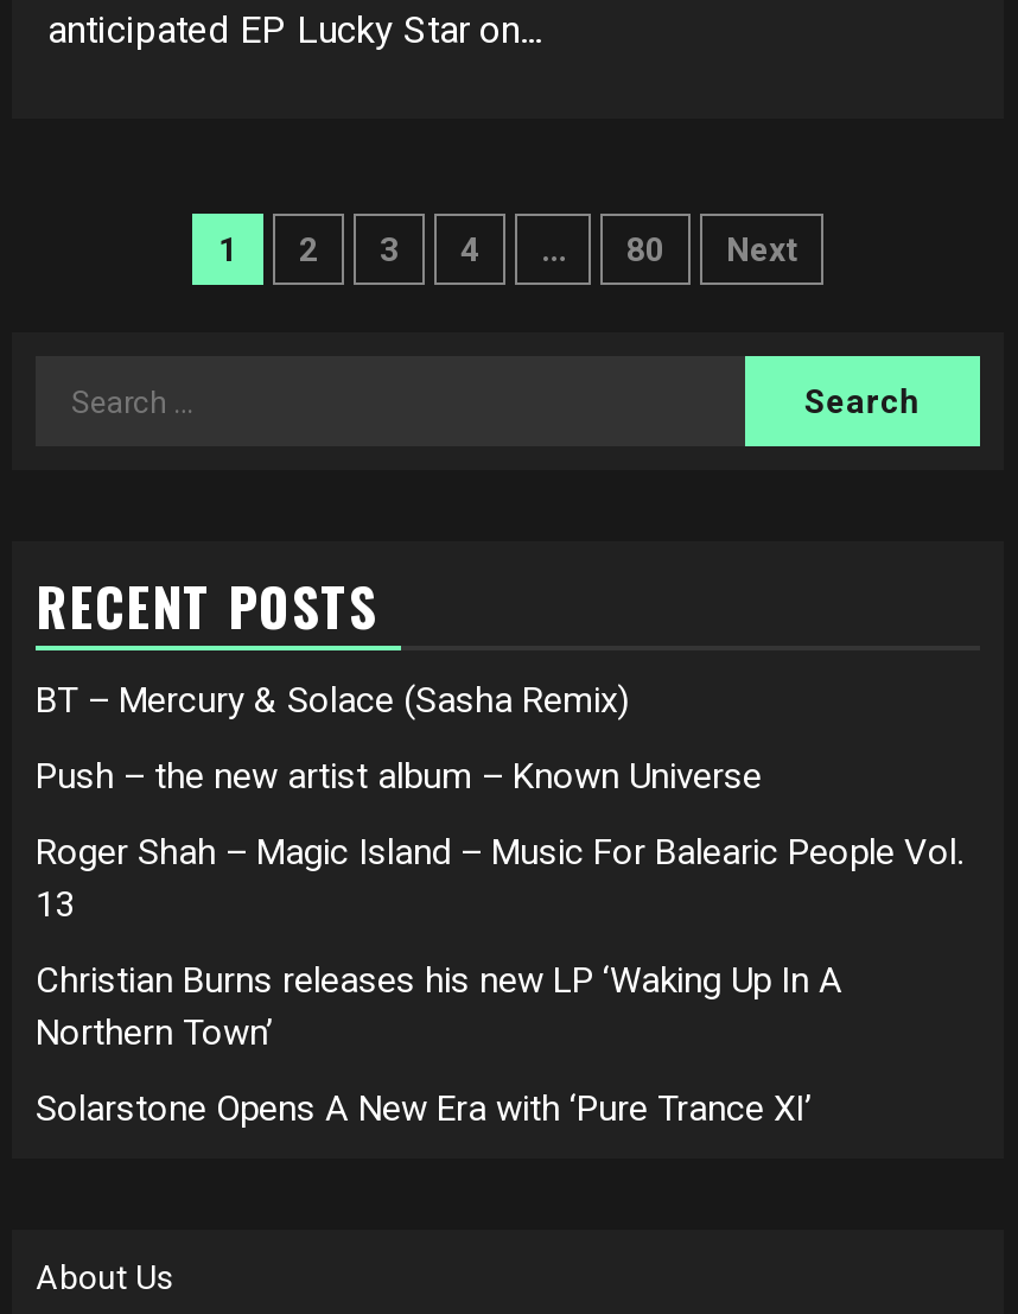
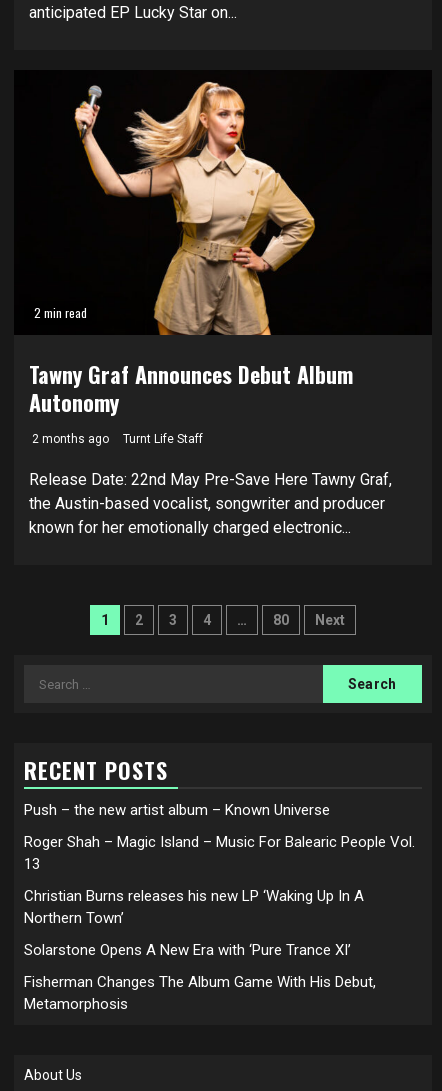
none -> [15,81,431,537] [image] | 2 min read | Tawny Graf Announces Debut Album | Autonomy | 2 months ago | Turnt Life Staff | Release Date: 22nd May Pre-Save Here Tawny Graf, | the Austin-based vocalist, songwriter and producer | known for her emotionally charged electronic...
[36,679,629,722] BT – Mercury & Solace (Sasha Remix) -> none
none -> [24,973,376,1013] Fisherman Changes The Album Game With His Debut, | Metamorphosis

